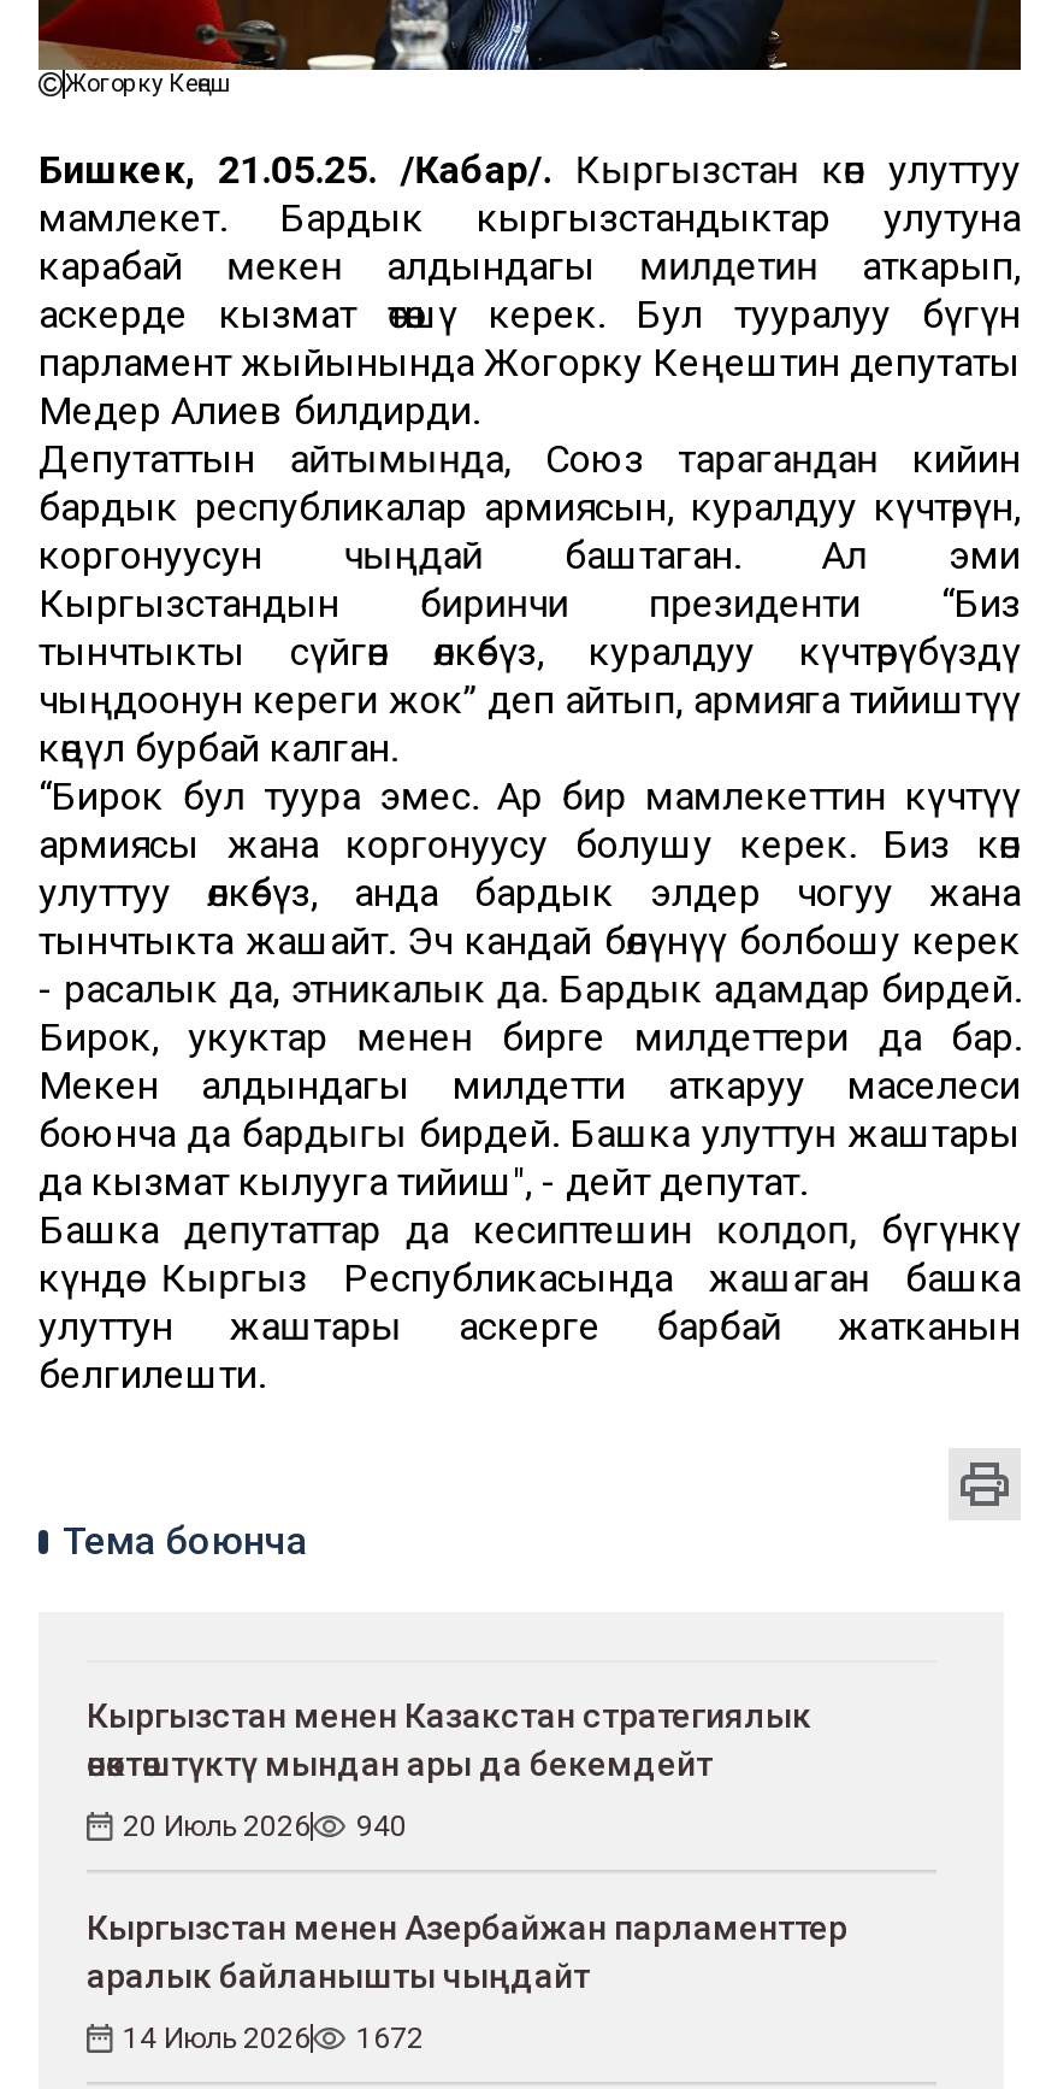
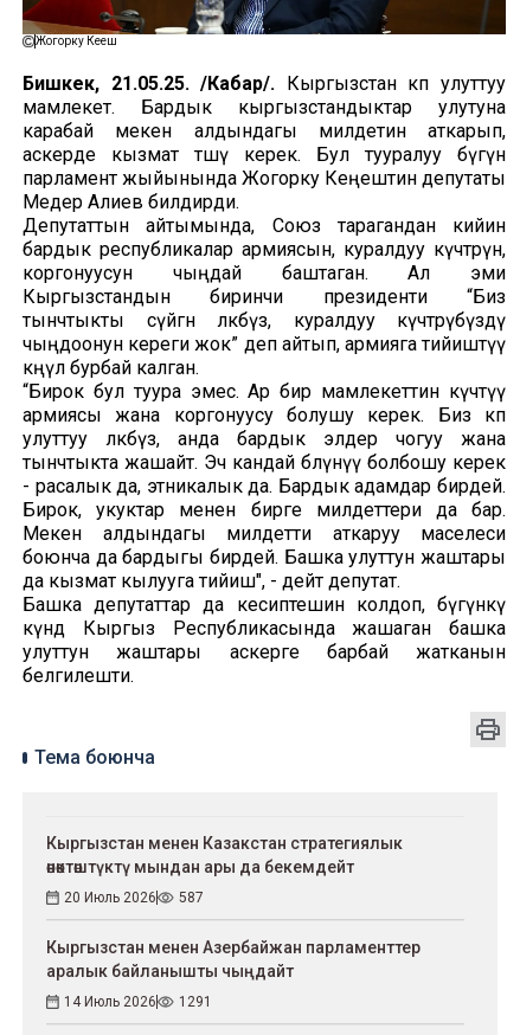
[123,1810,407,1843] 20 Июль 2026 940 -> [64,889,204,906] 20 Июль 2026 587
[123,2022,424,2056] 14 Июль 2026 1672 -> [64,994,212,1010] 14 Июль 2026 1291

